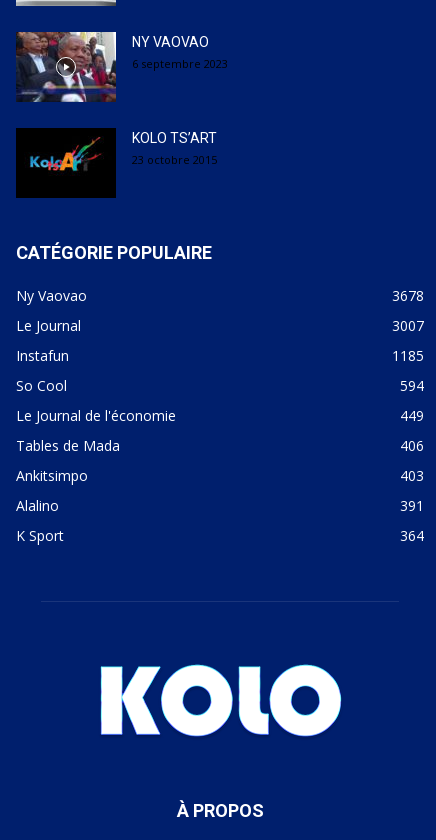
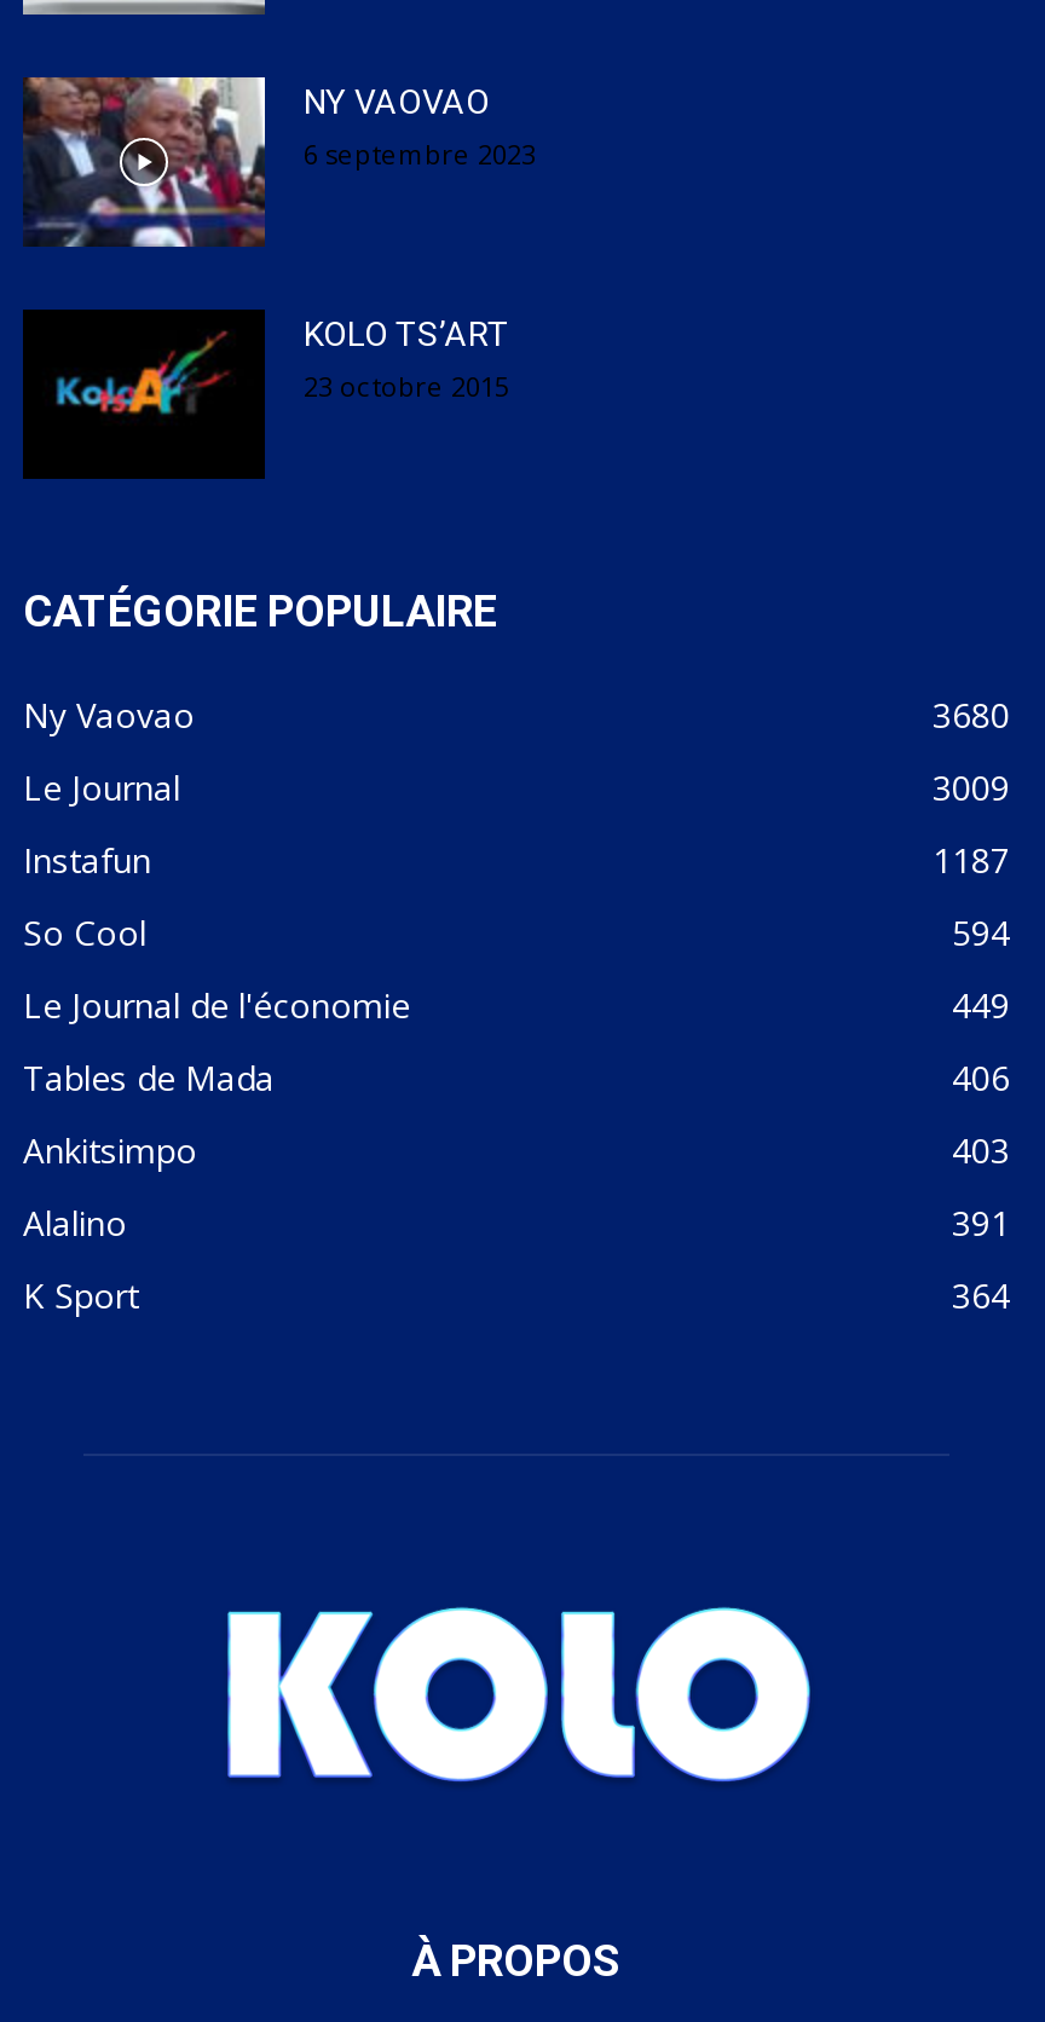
[392,285,424,304] 3678 -> [933,691,1010,736] 3680
[392,315,424,334] 3007 -> [933,763,1010,809] 3009
[392,345,424,364] 1185 -> [933,836,1010,882] 1187

